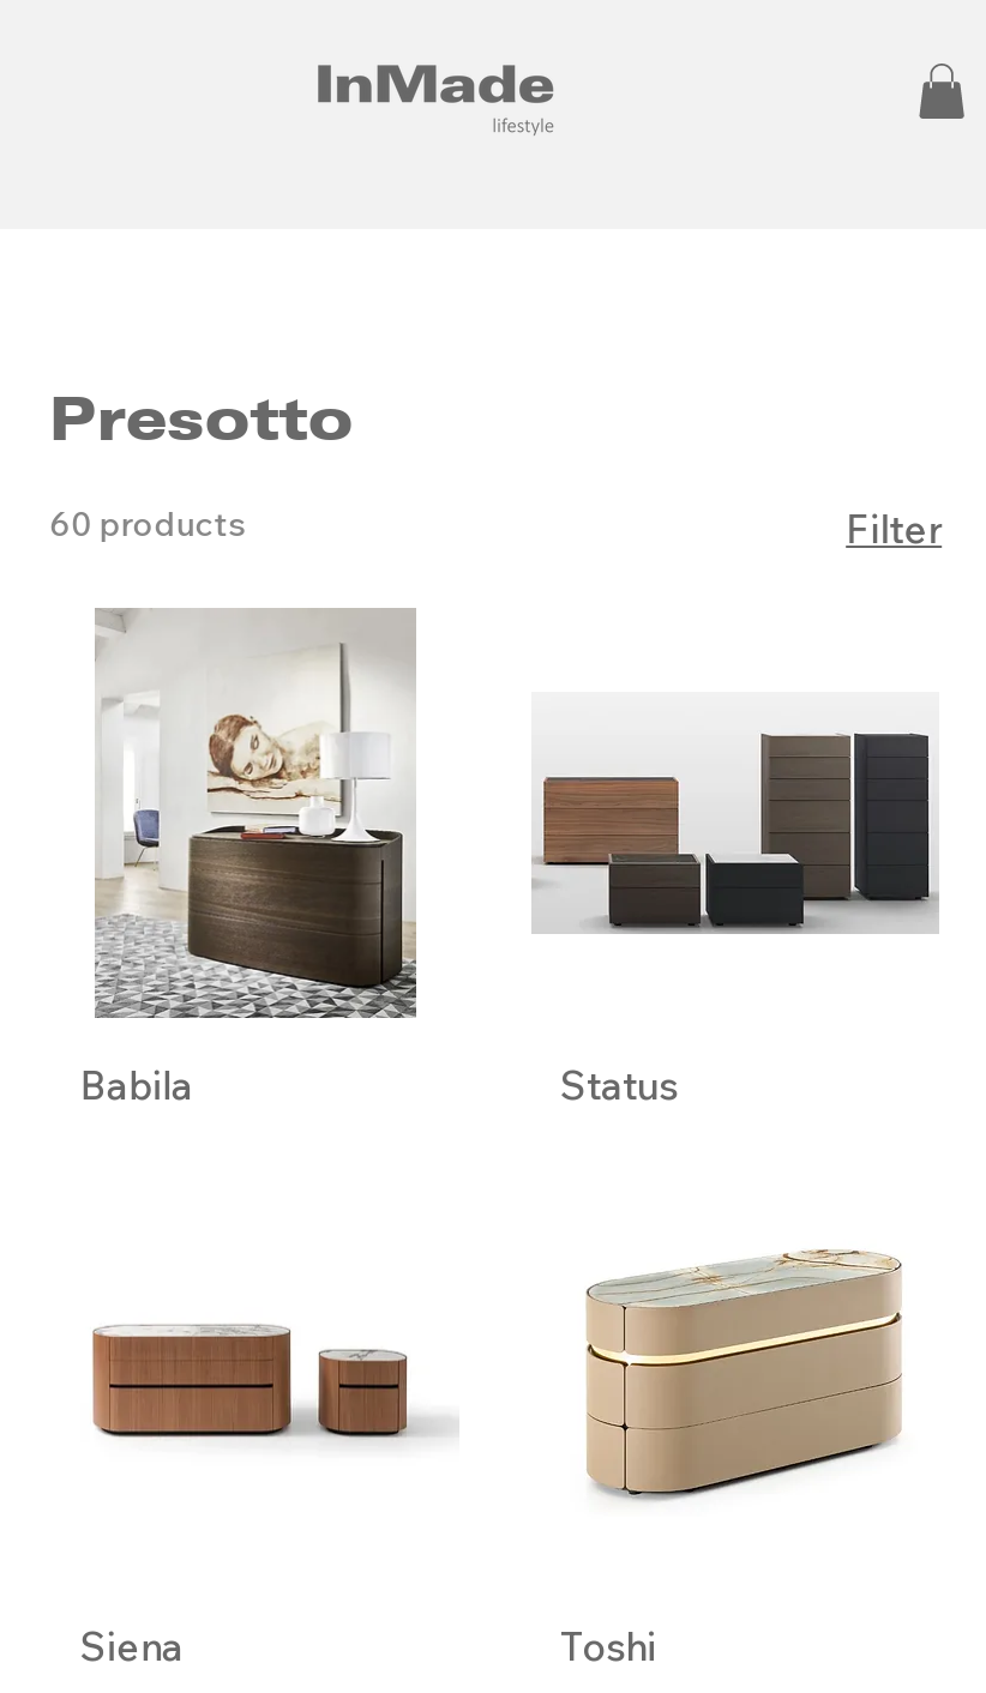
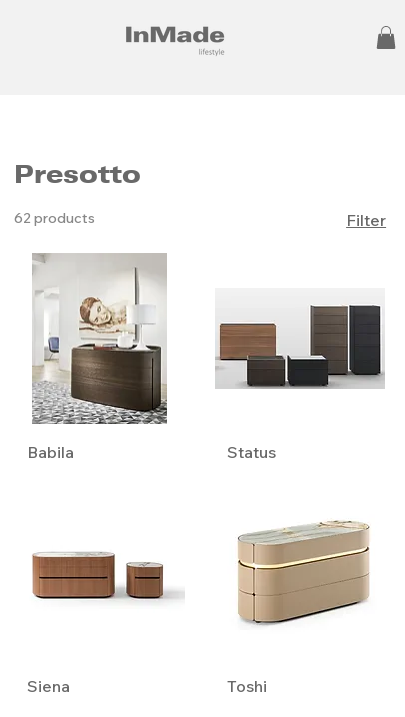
[49,503,246,547] 60 products -> [14,209,95,227] 62 products

